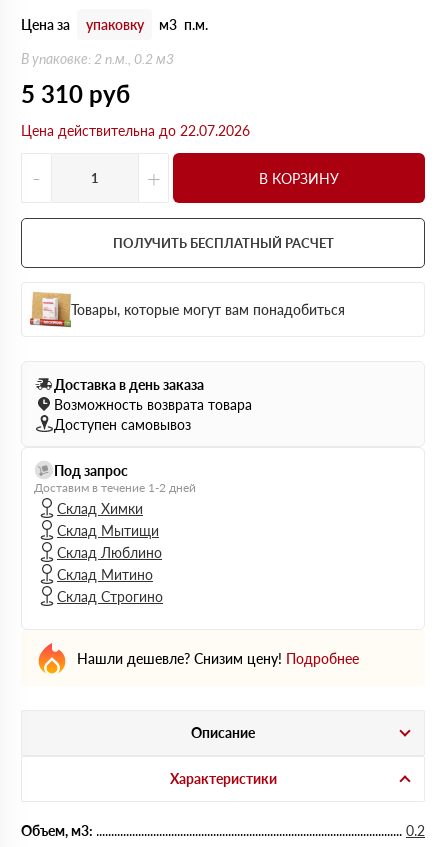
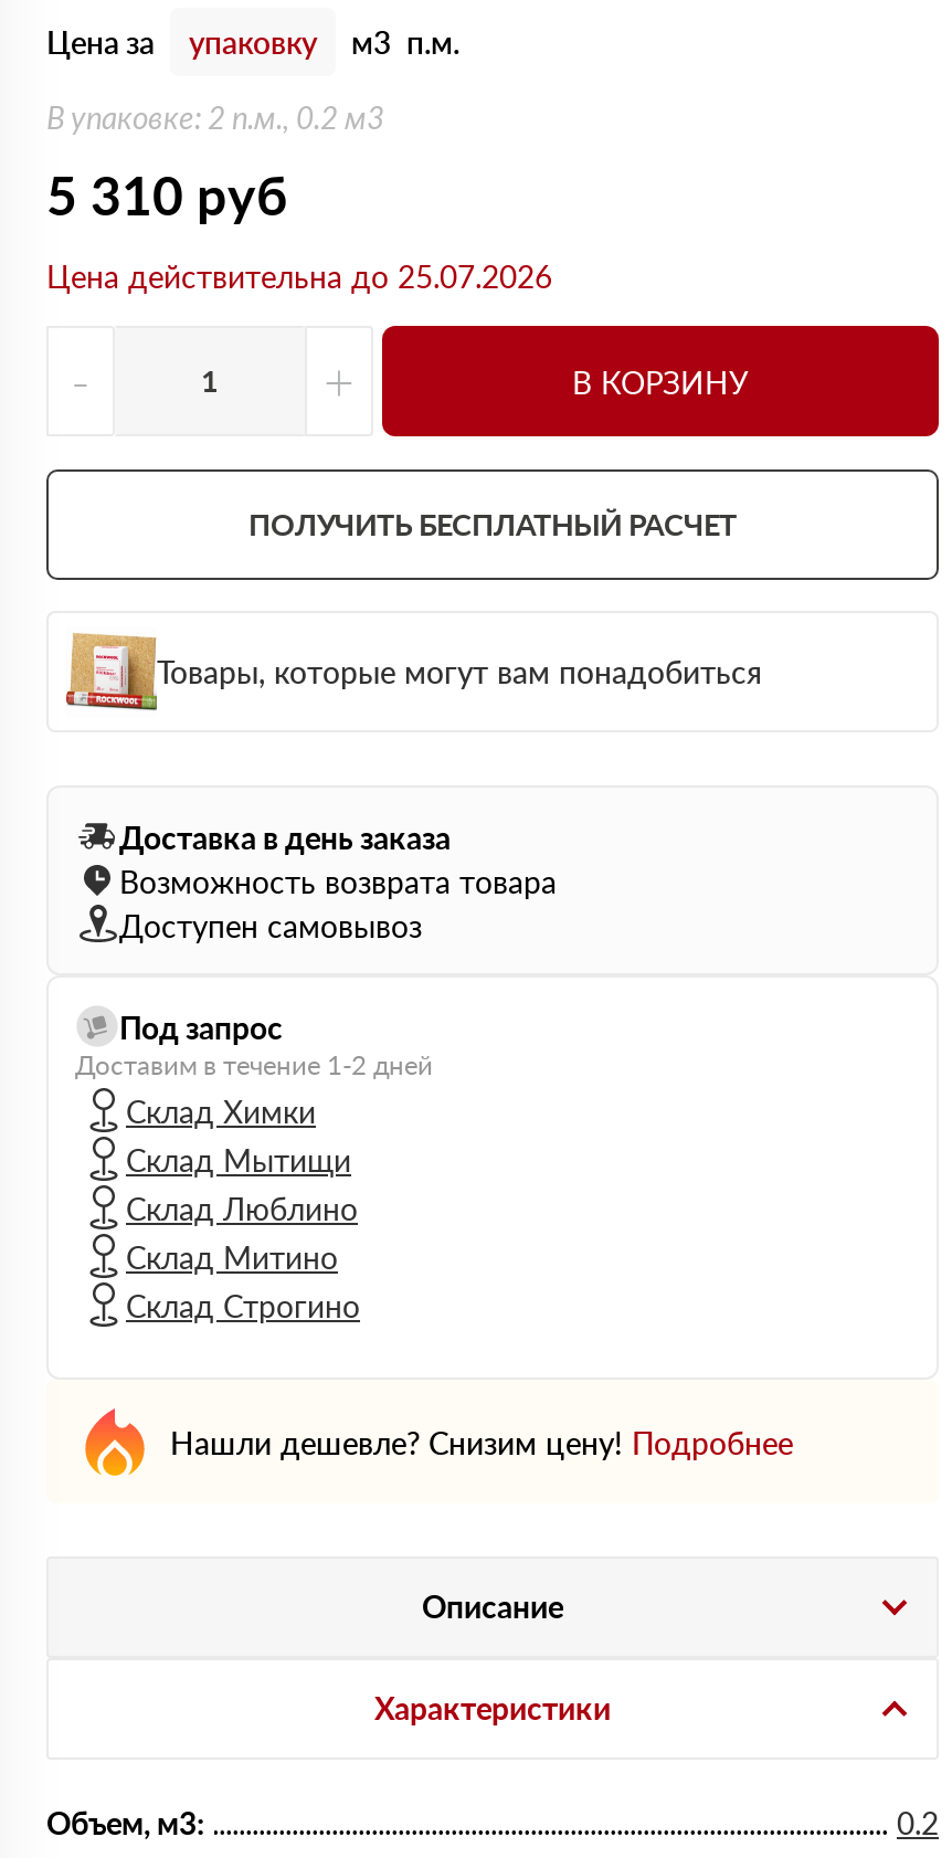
[21,122,250,139] Цена действительна до 22.07.2026 -> [46,257,552,295] Цена действительна до 25.07.2026

